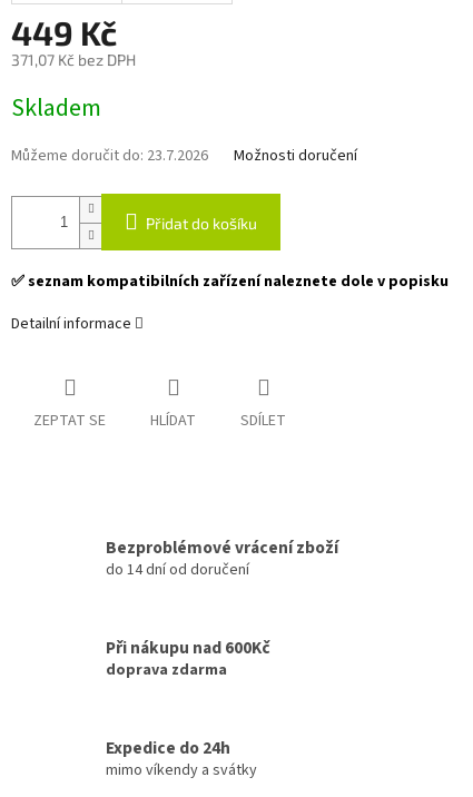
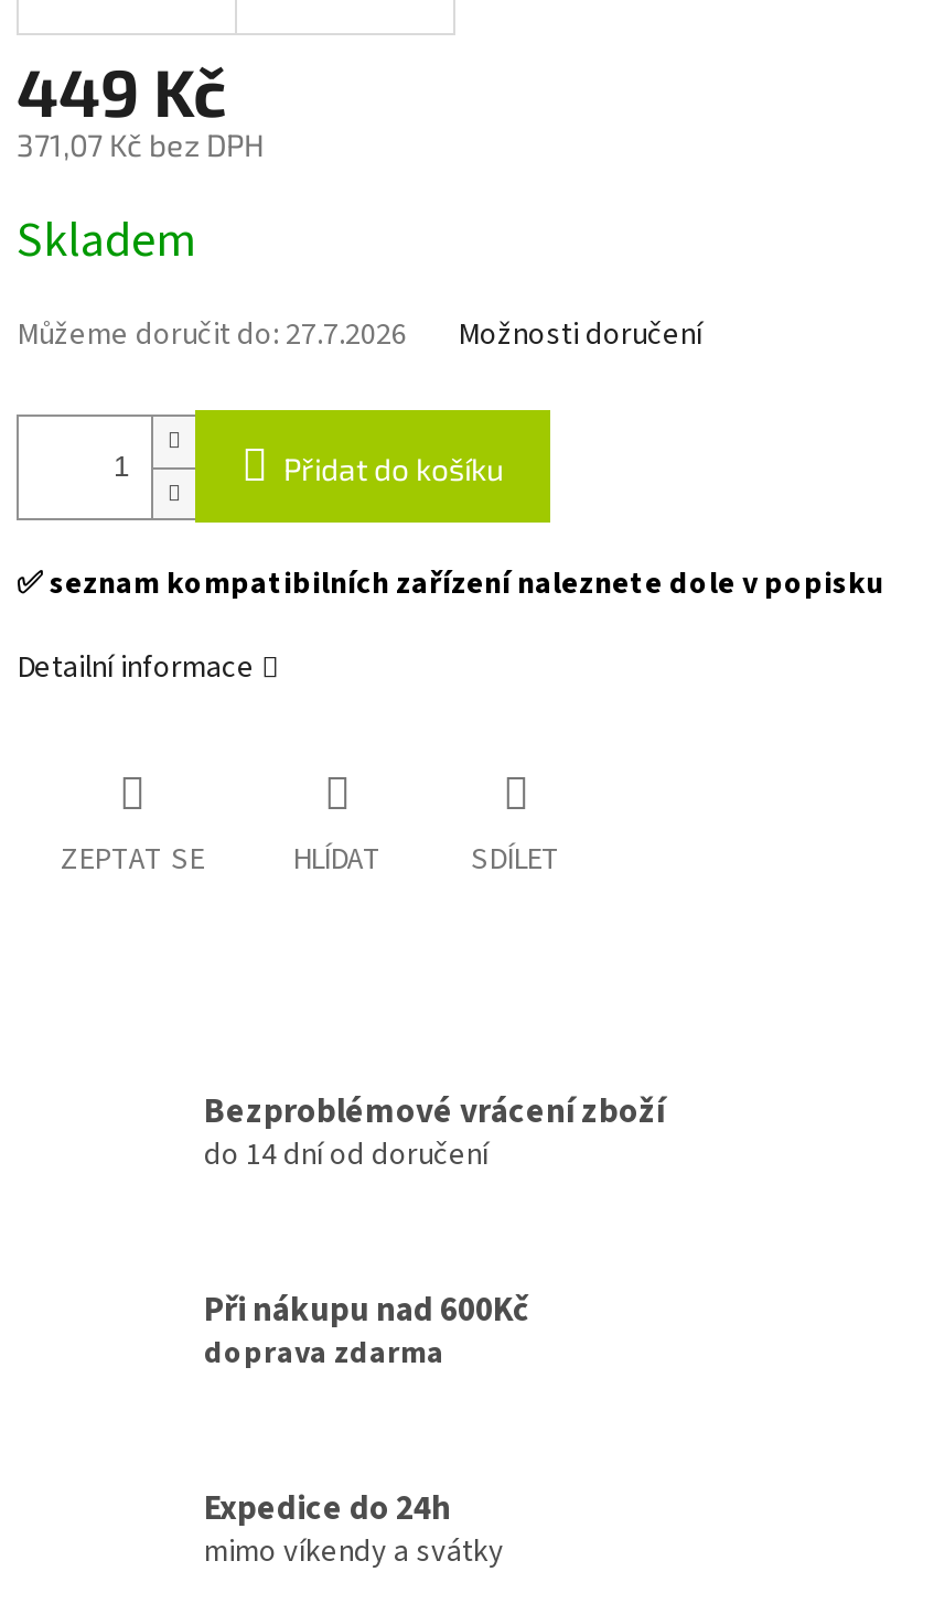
[11,145,208,167] Můžeme doručit do: 23.7.2026 -> [17,314,407,358] Můžeme doručit do: 27.7.2026

